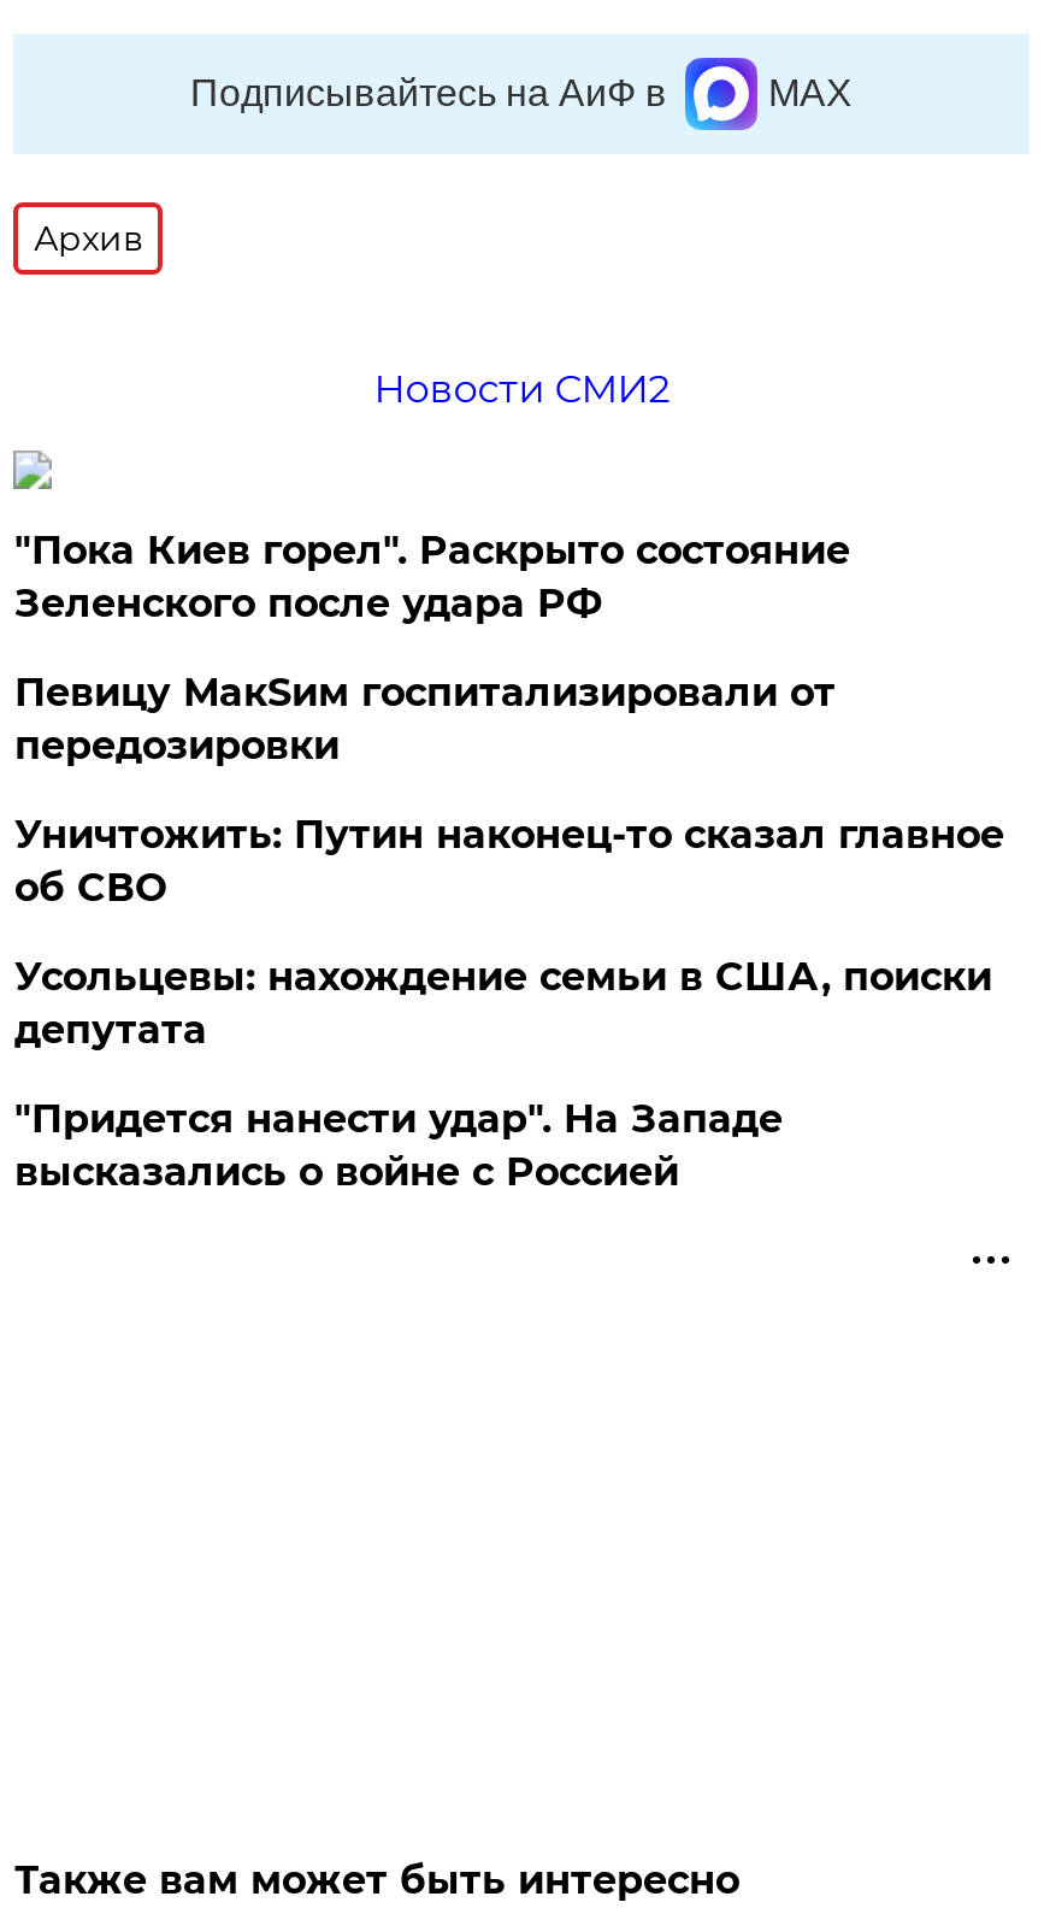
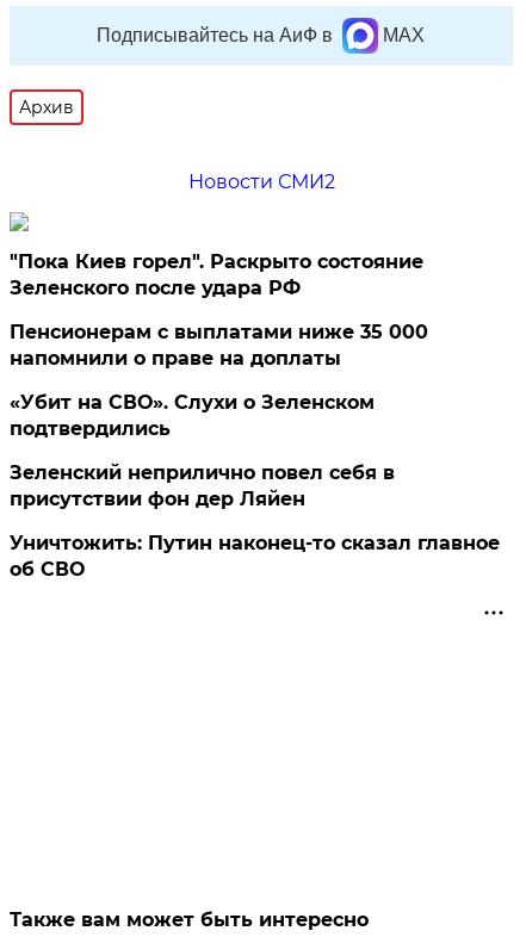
[14,670,835,768] Певицу МакSим госпитализировали от | передозировки -> [10,321,429,510] Пенсионерам с выплатами ниже 35 000 | напомнили о праве на доплаты | «Убит на СВО». Слухи о Зеленском | подтвердились | Зеленский неприлично повел cебя в | присутствии фон дер Ляйен
moved [14,812,1004,911] -> [10,532,500,581]: Уничтожить: Путин наконец-то сказал главное | об СВО
[14,954,992,1195] Усольцевы: нахождение семьи в США, поиски | депутата | "Придется нанести удар". На Западе | высказались о войне с Россией -> none

